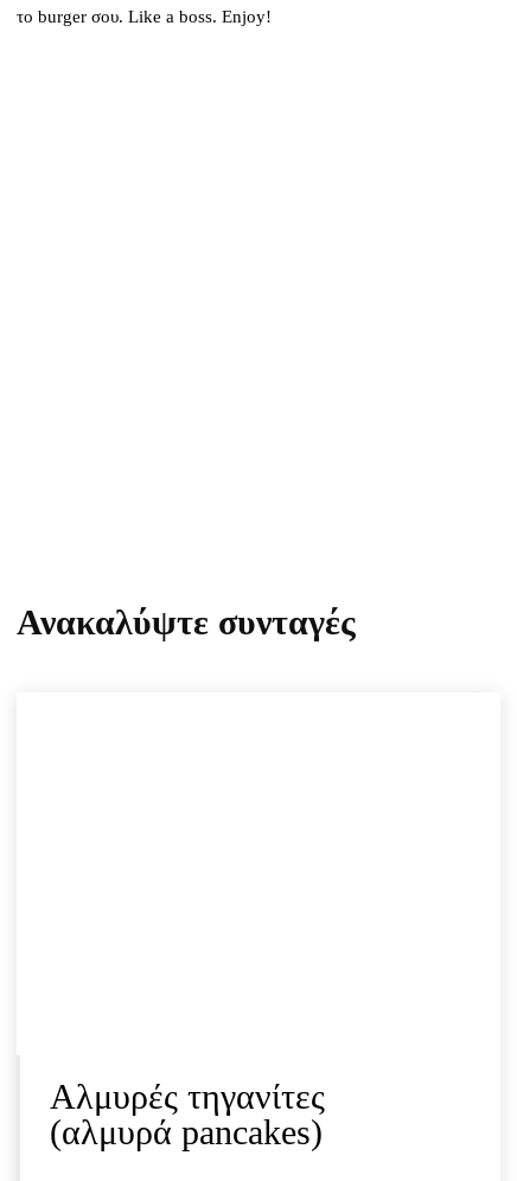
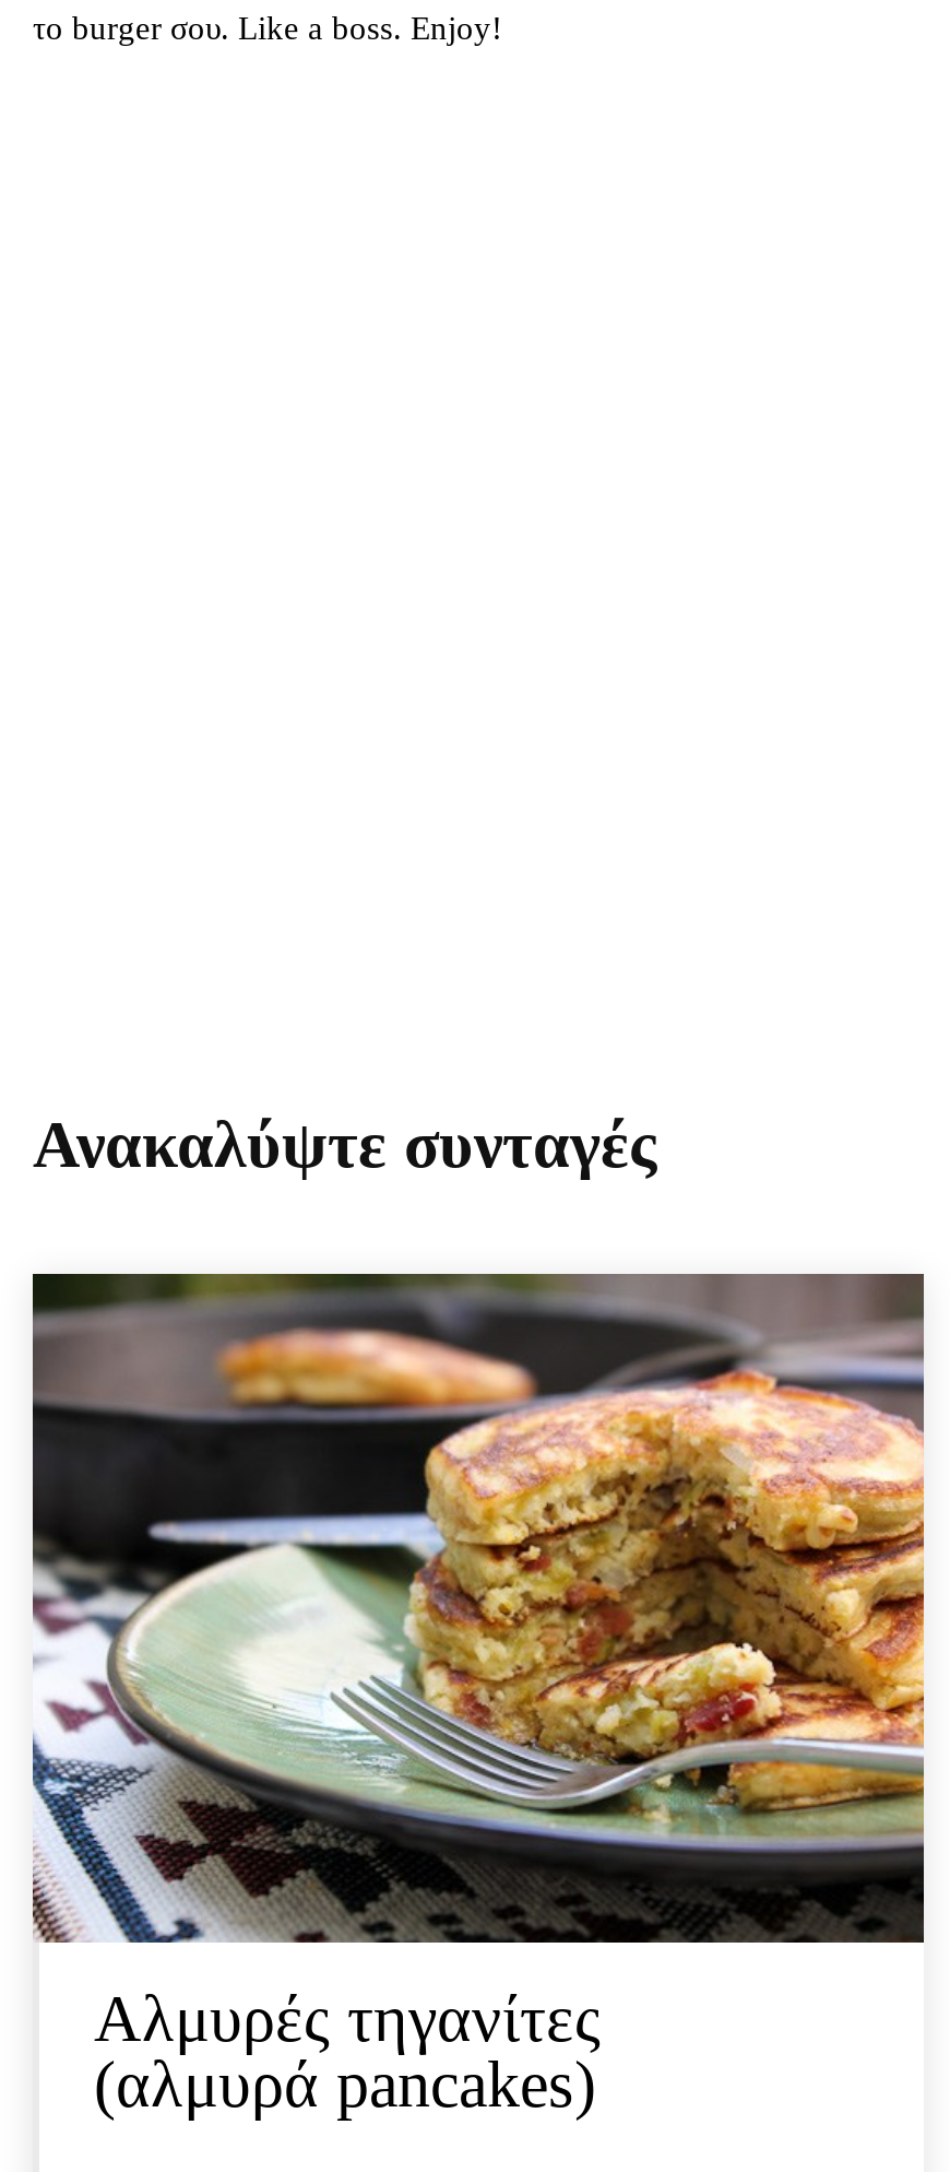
none -> [31,1272,926,1945] [image]

